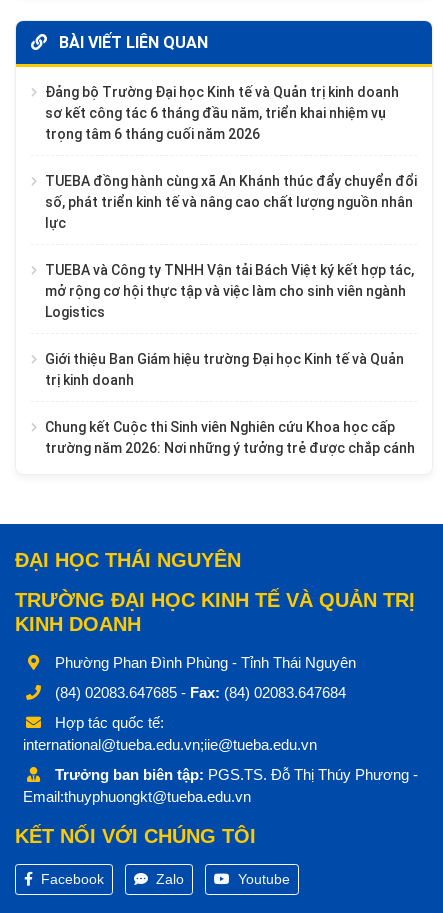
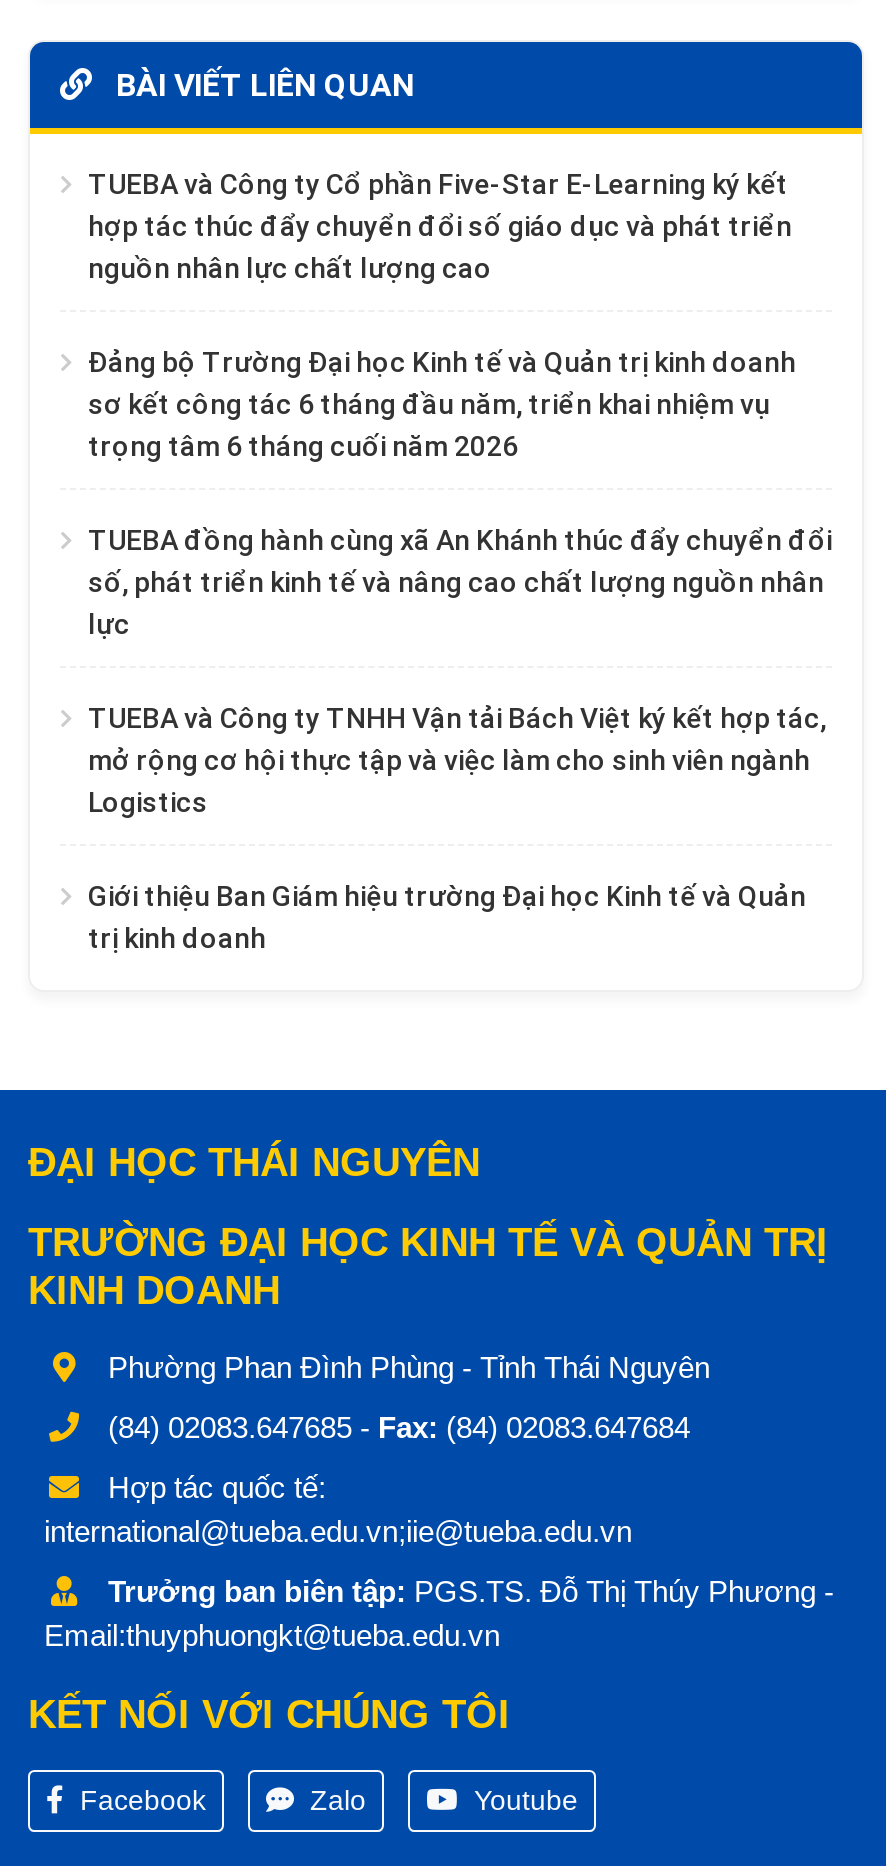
none -> [88,168,792,284] TUEBA và Công ty Cổ phần Five-Star E-Learning ký kết | hợp tác thúc đẩy chuyển đổi số giáo dục và phát triển | nguồn nhân lực chất lượng cao
moved [45,84,417,388] -> [88,346,832,954]: Đảng bộ Trường Đại học Kinh tế và Quản trị kinh doanh | sơ kết công tác 6 tháng đầu năm, triển khai nhiệm vụ | trọng tâm 6 tháng cuối năm 2026 | ... | Giới thiệu Ban Giám hiệu trường Đại học Kinh tế và Quản | trị kinh doanh
[45,419,415,456] Chung kết Cuộc thi Sinh viên Nghiên cứu Khoa học cấp | trường năm 2026: Nơi những ý tưởng trẻ được chắp cánh -> none

